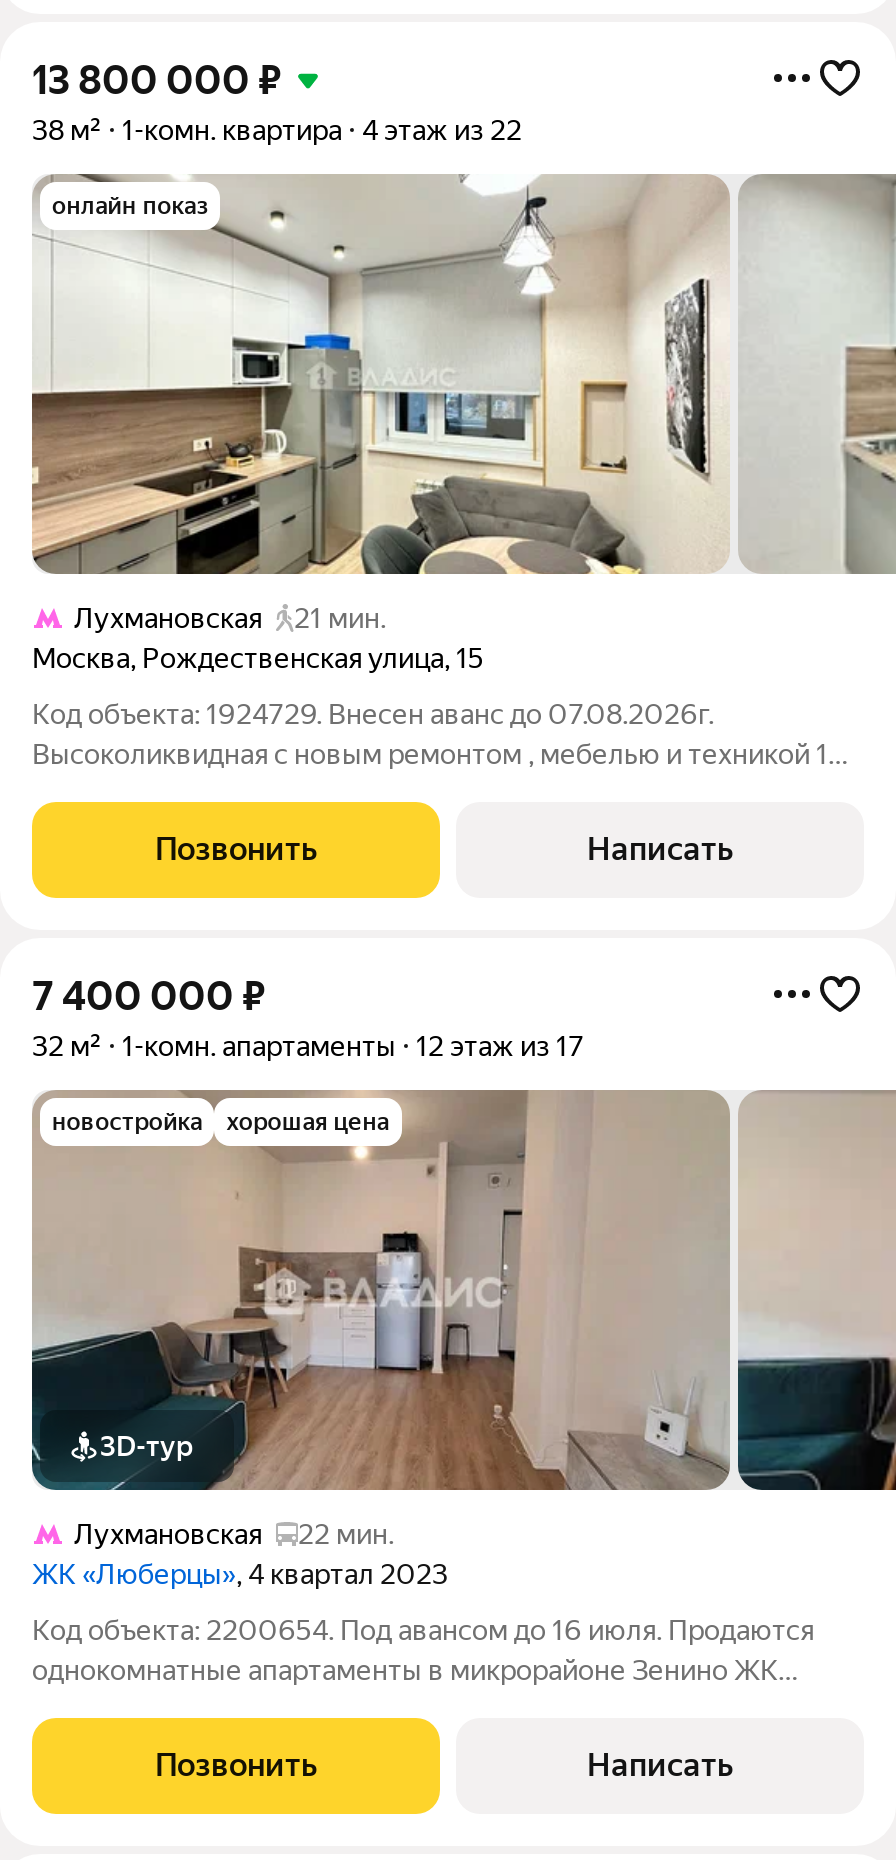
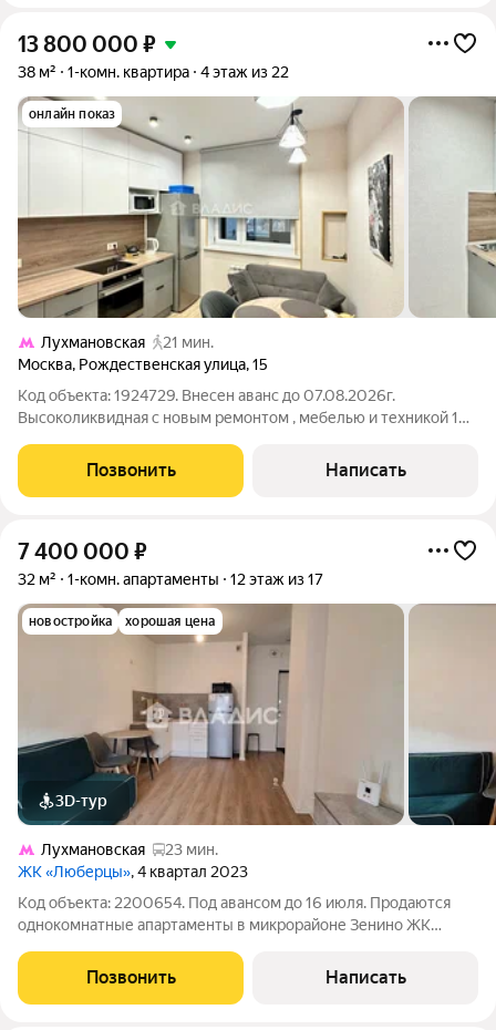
[74,1518,394,1550] Лухмановская 22 мин. -> [41,841,218,859] Лухмановская 23 мин.

